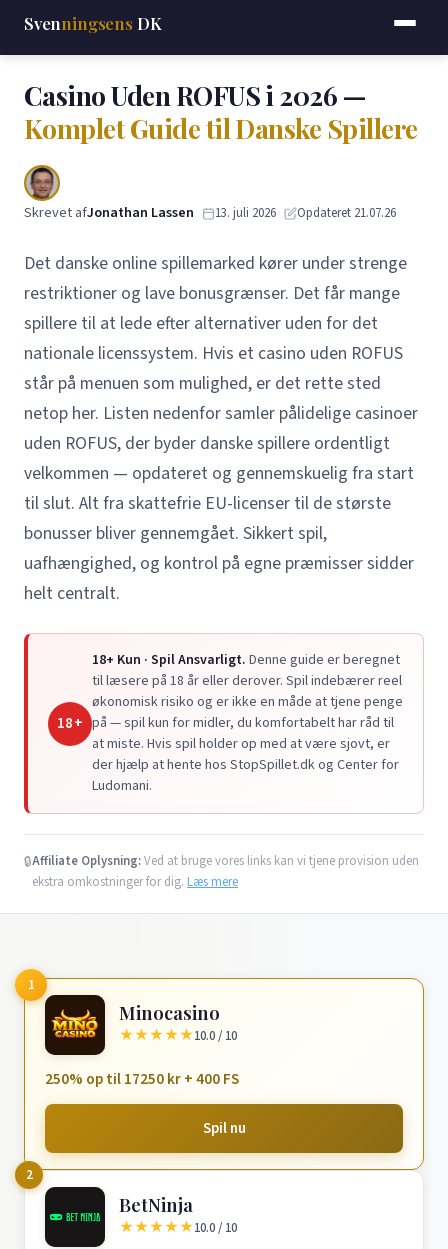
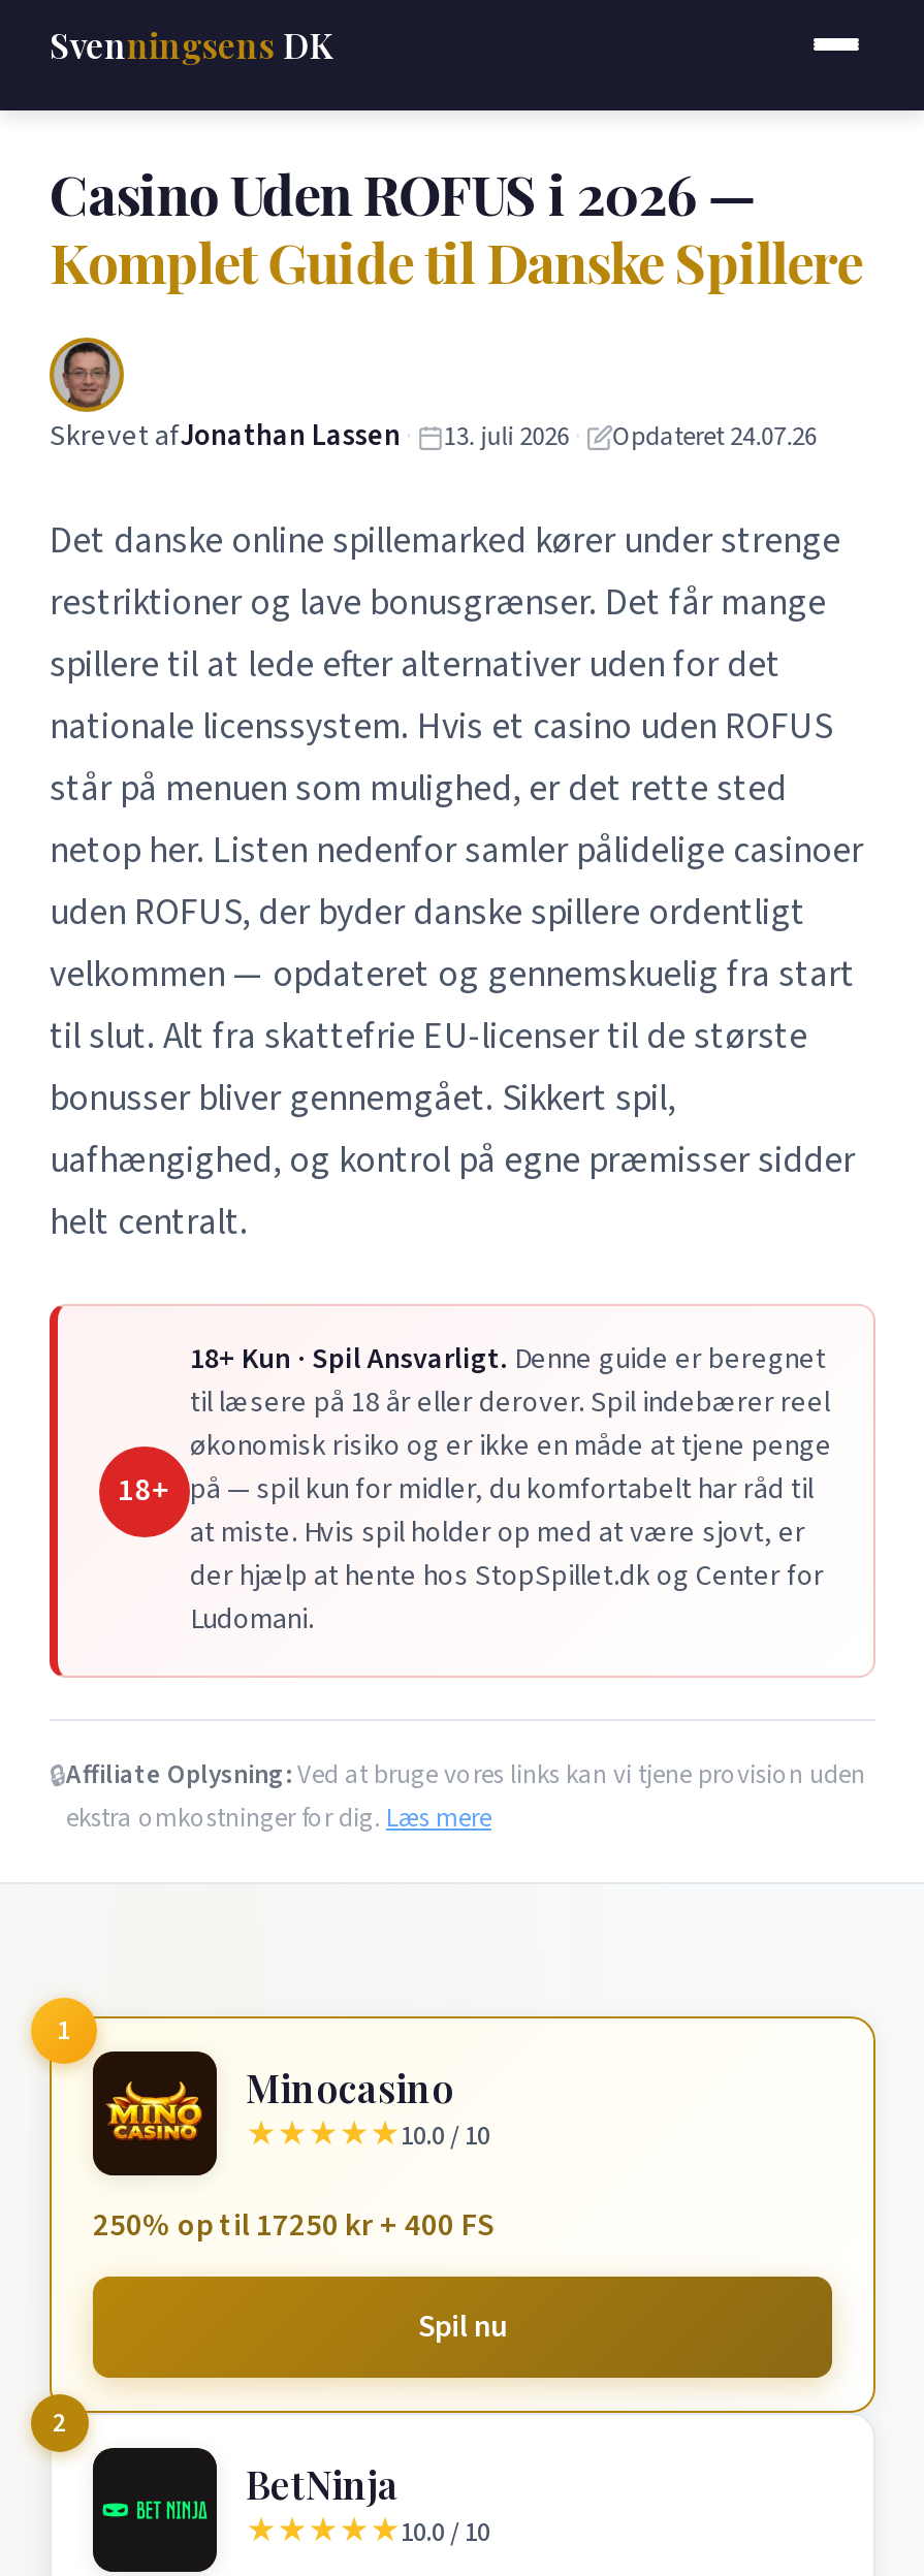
[24,202,396,223] Skrevet afJonathan Lassen · 13. juli 2026 · Opdateret 21.07.26 -> [50,414,817,457] Skrevet afJonathan Lassen · 13. juli 2026 · Opdateret 24.07.26

